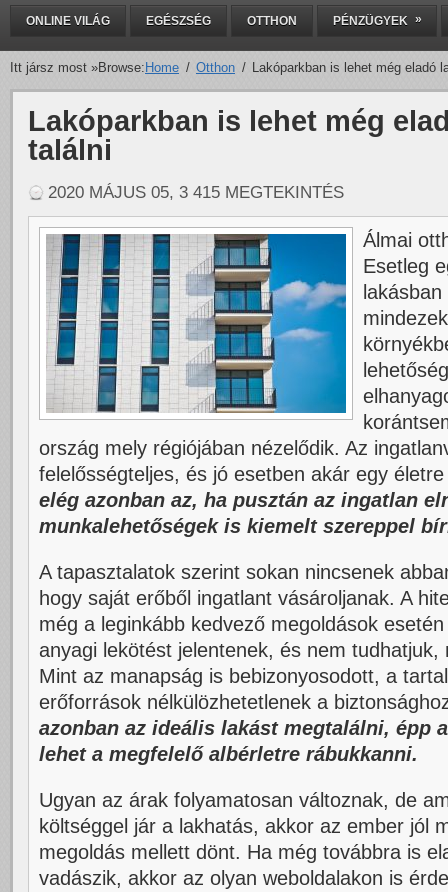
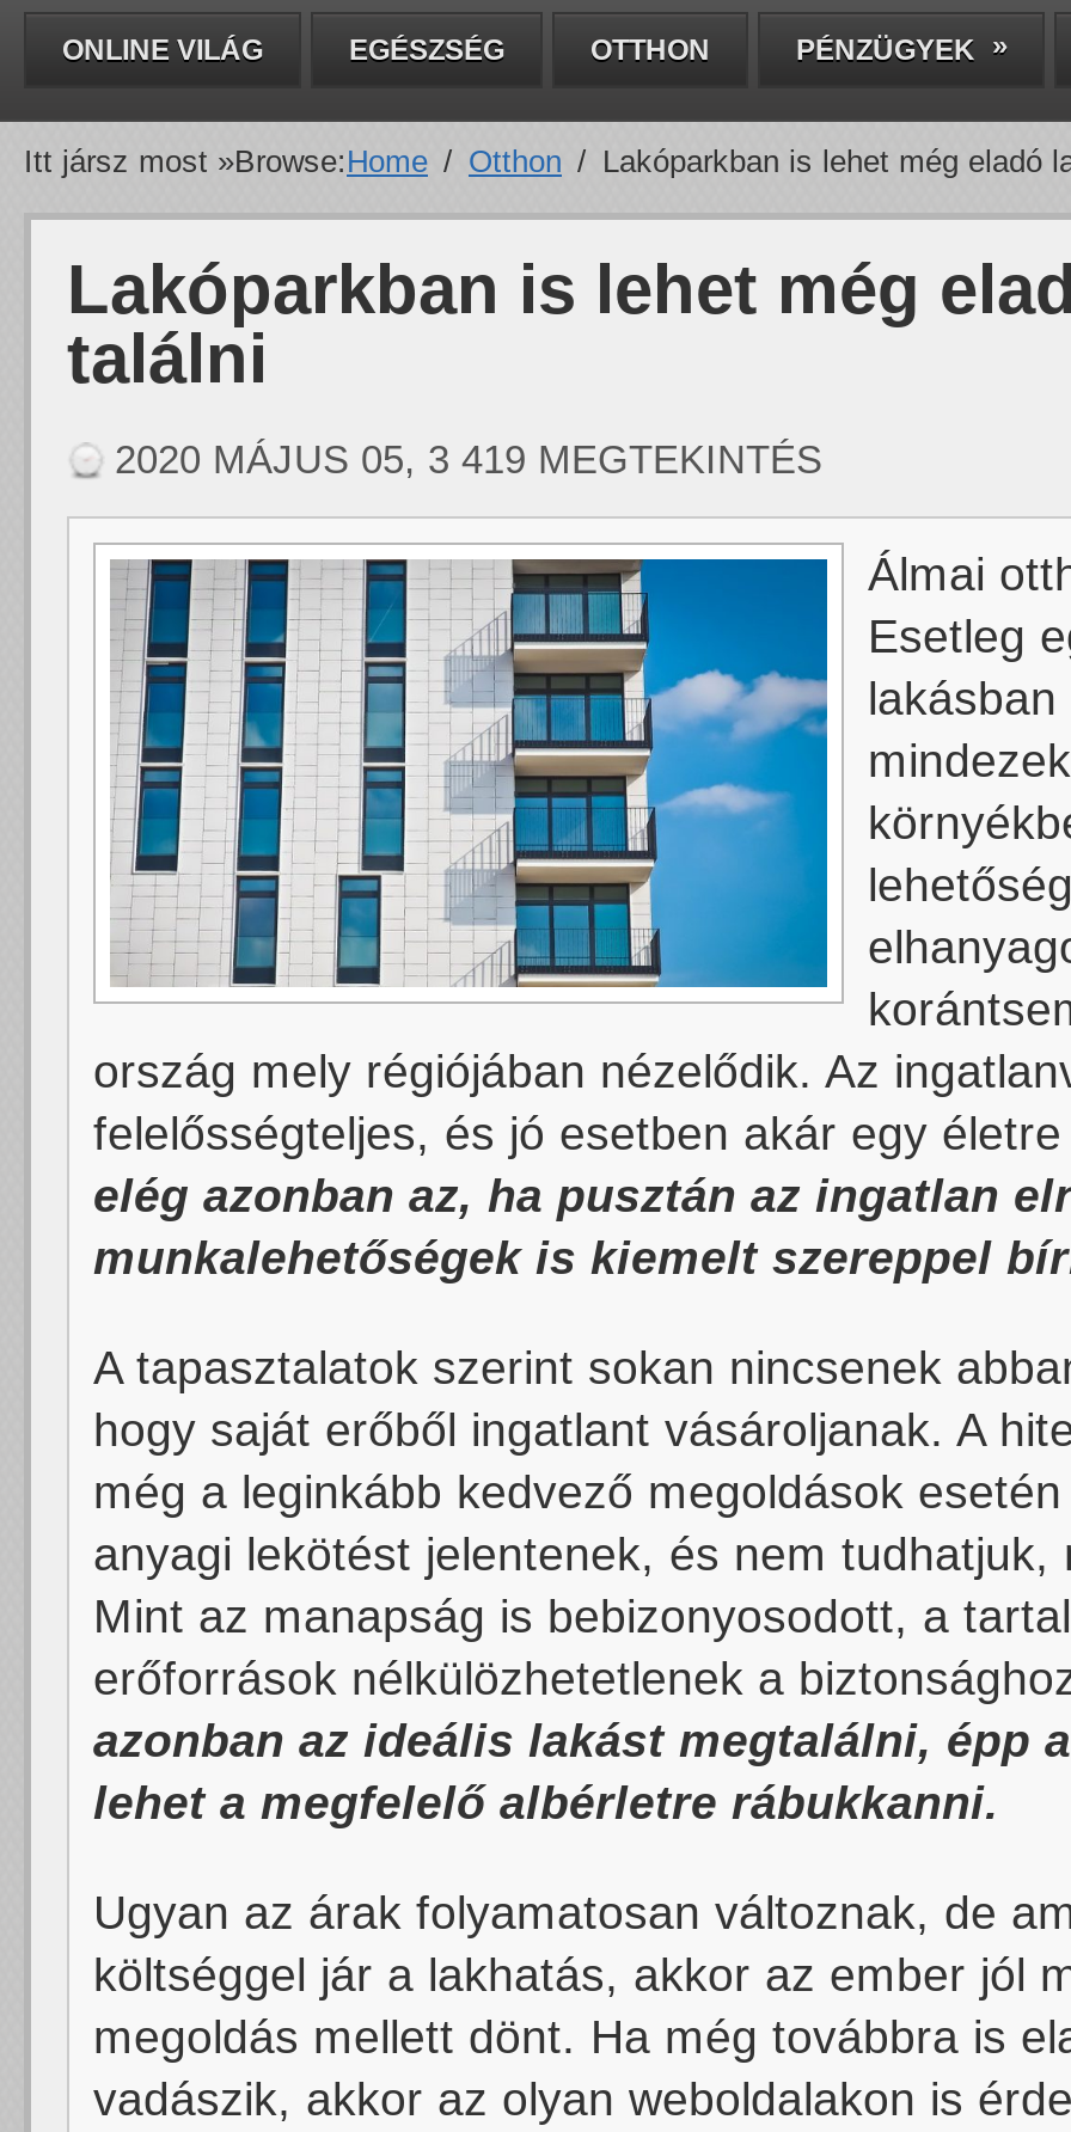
[48,183,344,202] 2020 MÁJUS 05, 3 415 MEGTEKINTÉS -> [115,437,822,483] 2020 MÁJUS 05, 3 419 MEGTEKINTÉS

